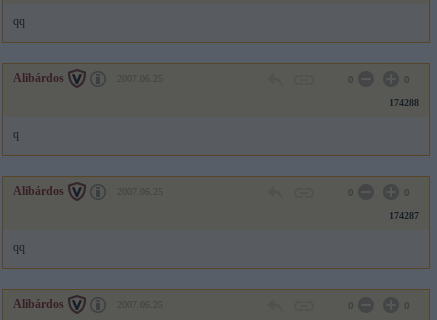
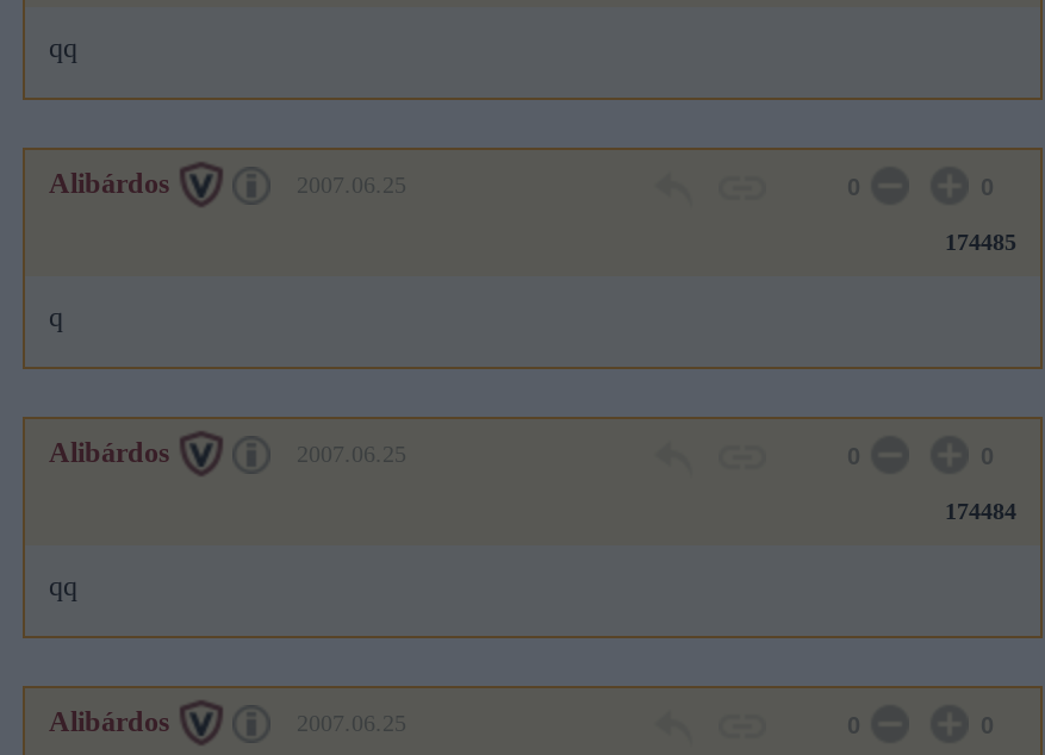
[389,97,419,108] 174288 -> [945,229,1016,255] 174485
[389,210,419,221] 174287 -> [945,498,1016,524] 174484

